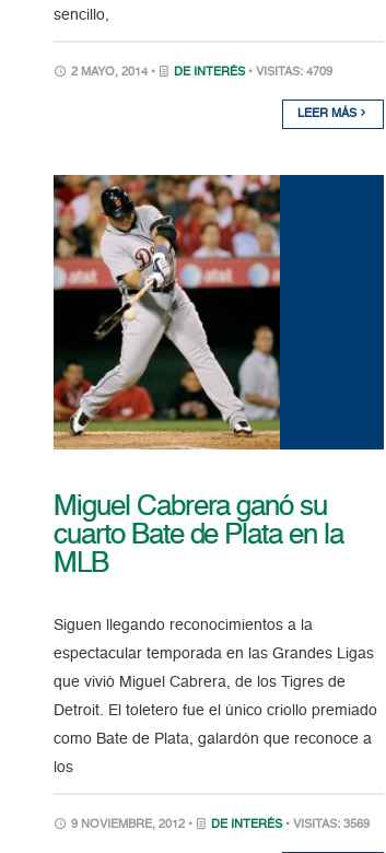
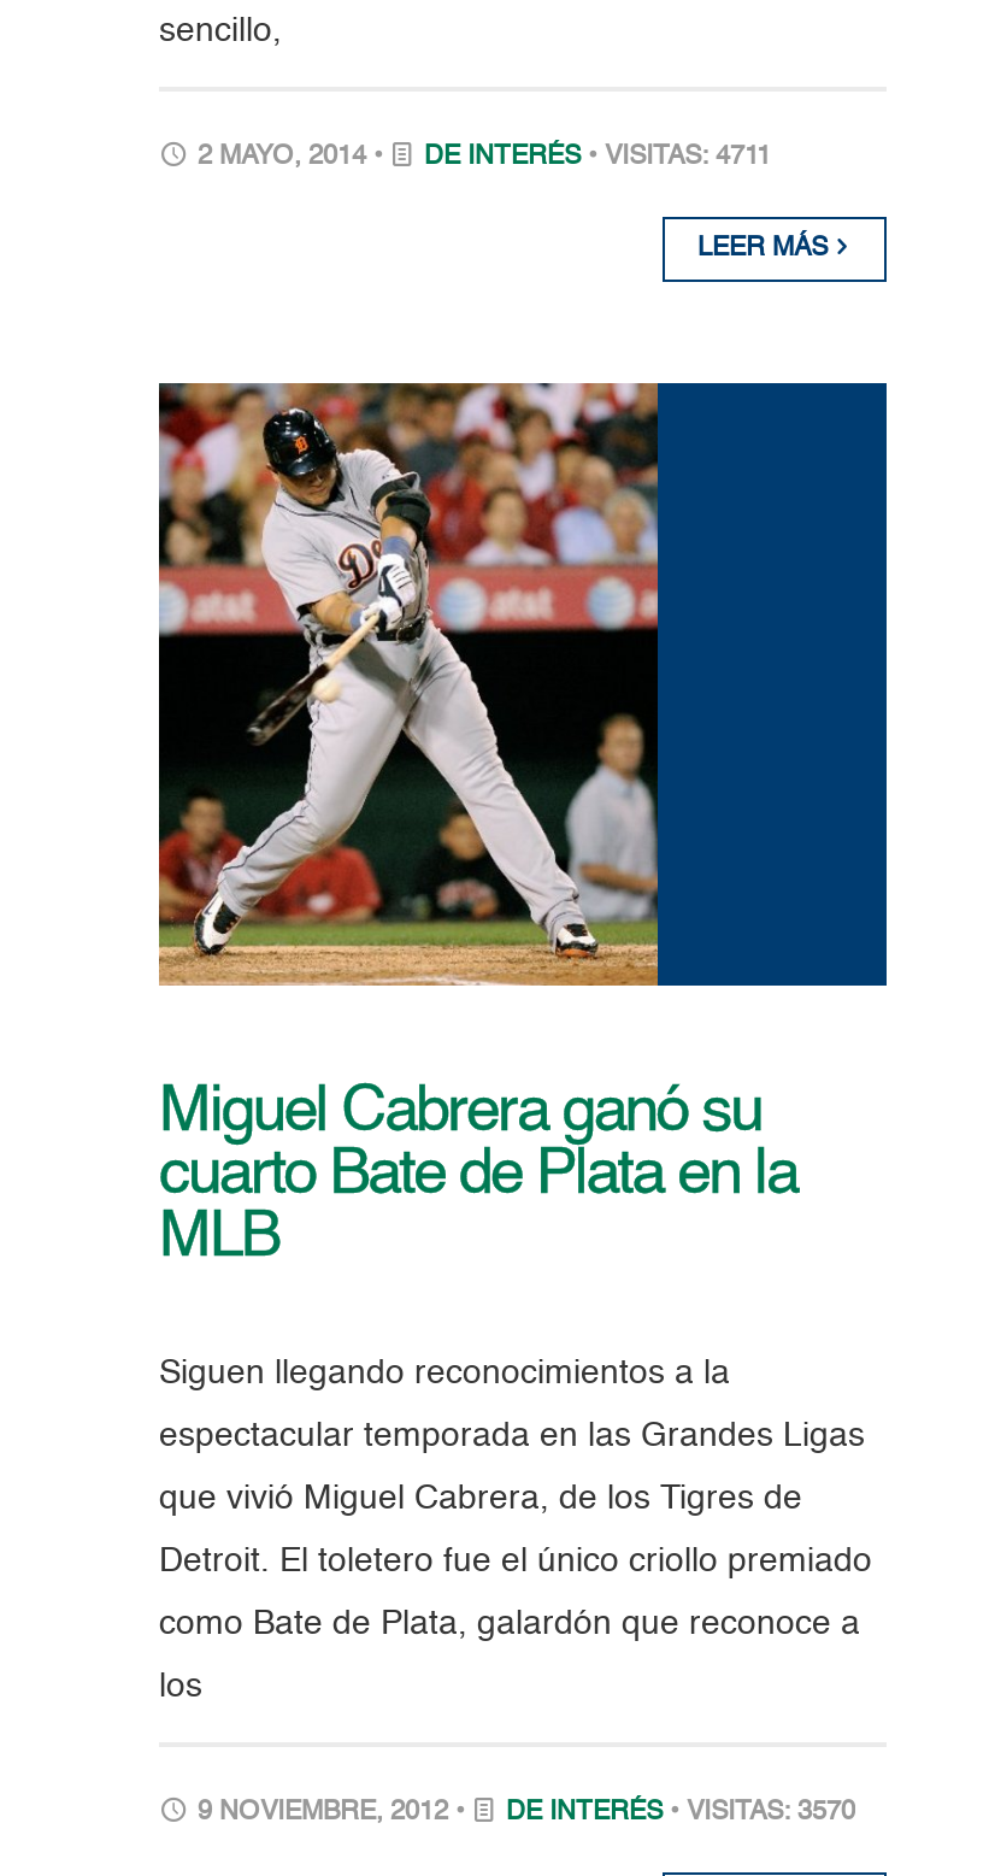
[174,67,332,79] DE INTERÉS • VISITAS: 4709 -> [424,145,771,172] DE INTERÉS • VISITAS: 4711
[211,819,370,831] DE INTERÉS • VISITAS: 3569 -> [506,1800,855,1827] DE INTERÉS • VISITAS: 3570

